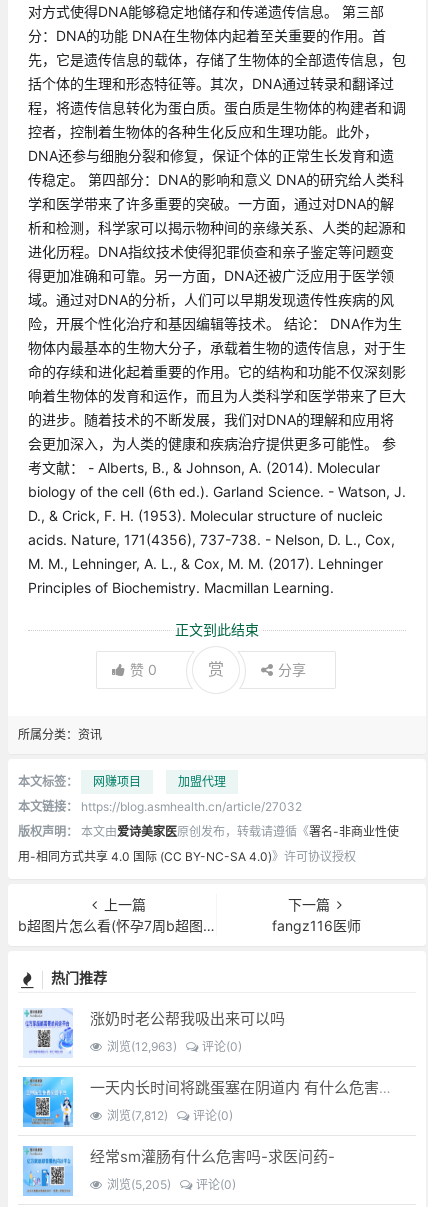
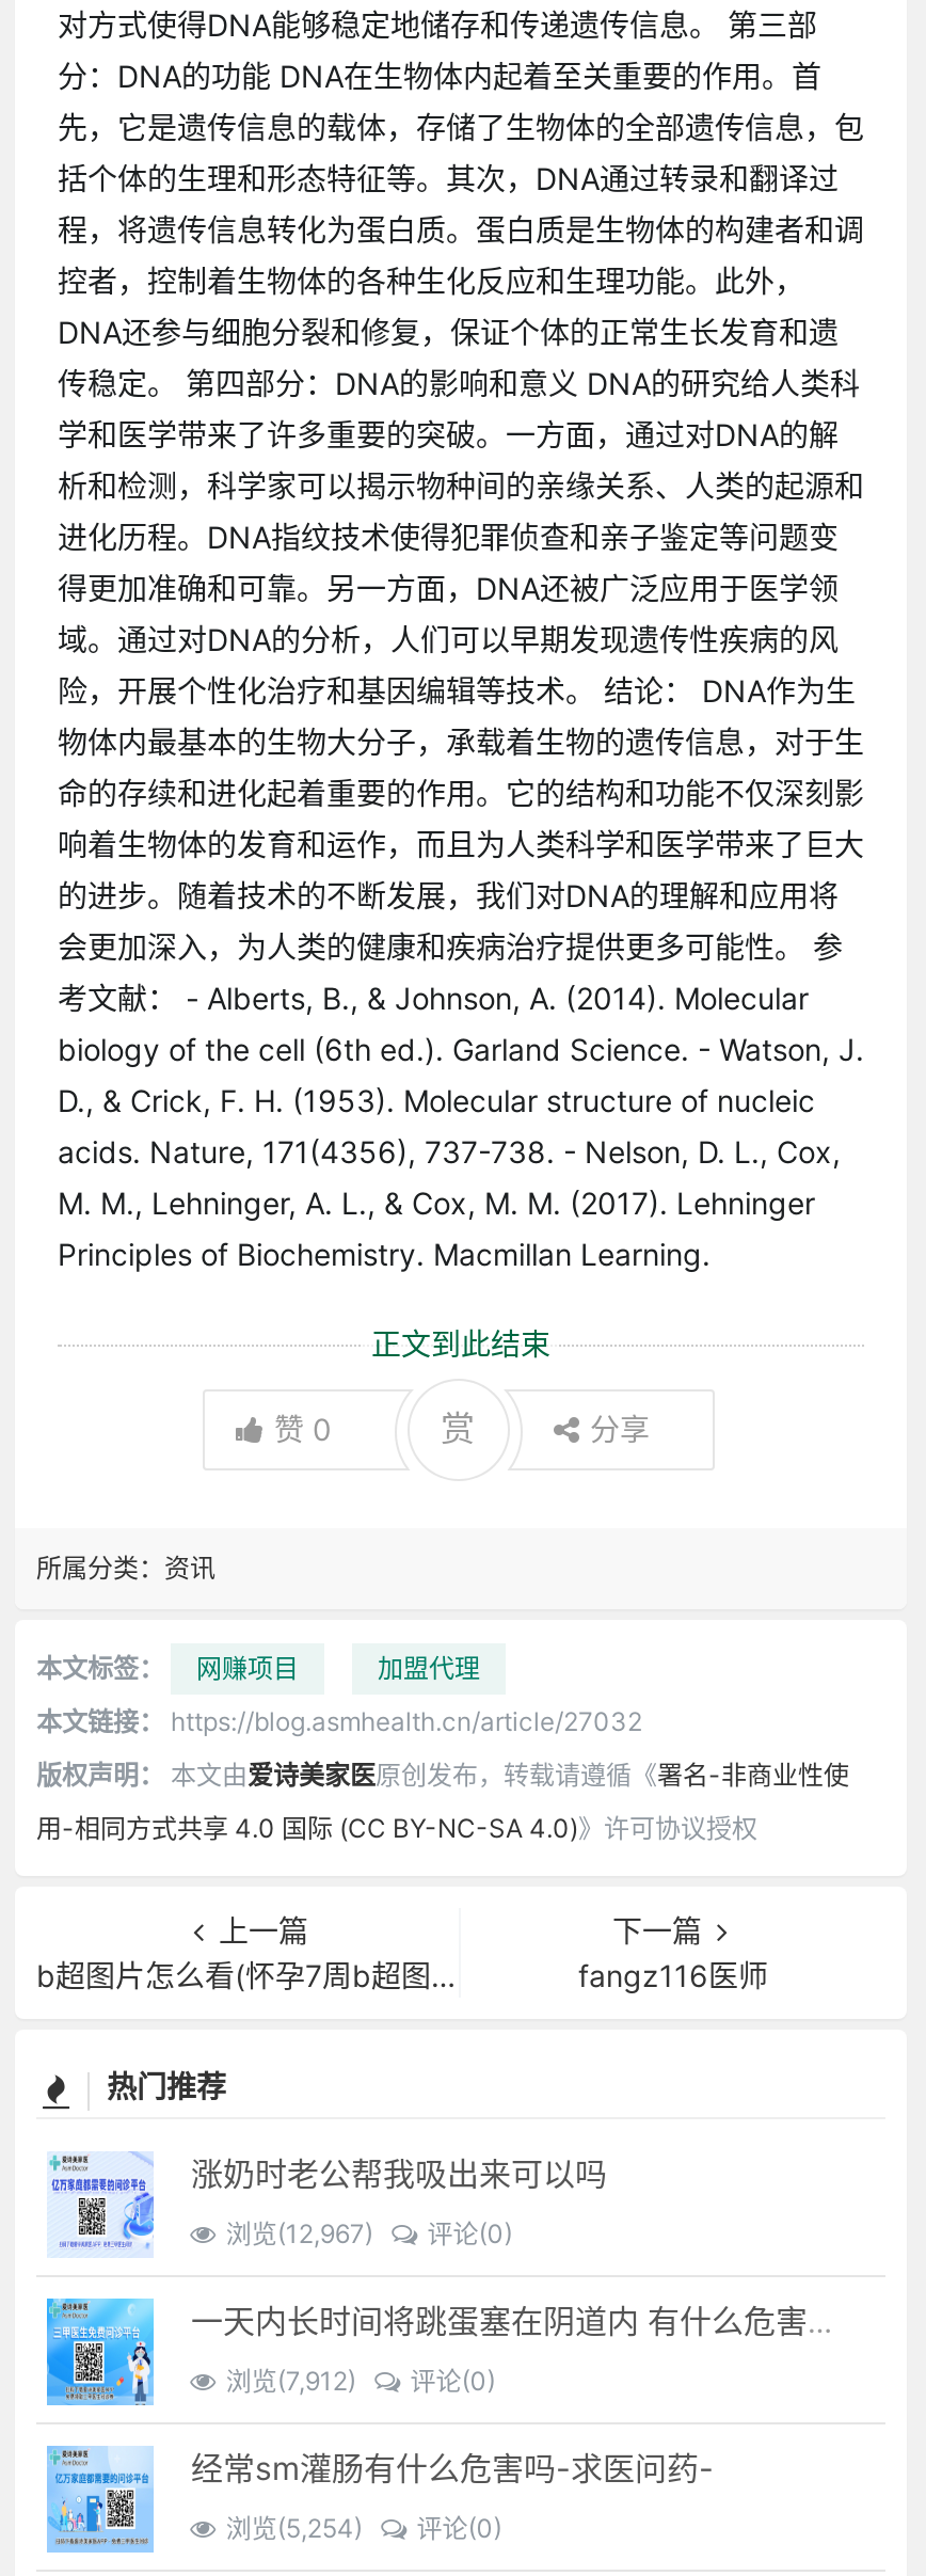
[107,1039,242,1054] 浏览(12,963) 评论(0) -> [226,2218,513,2250] 浏览(12,967) 评论(0)
[107,1108,233,1123] 浏览(7,812) 评论(0) -> [226,2366,496,2398] 浏览(7,912) 评论(0)
[107,1177,236,1192] 浏览(5,205) 评论(0) -> [226,2513,502,2545] 浏览(5,254) 评论(0)

